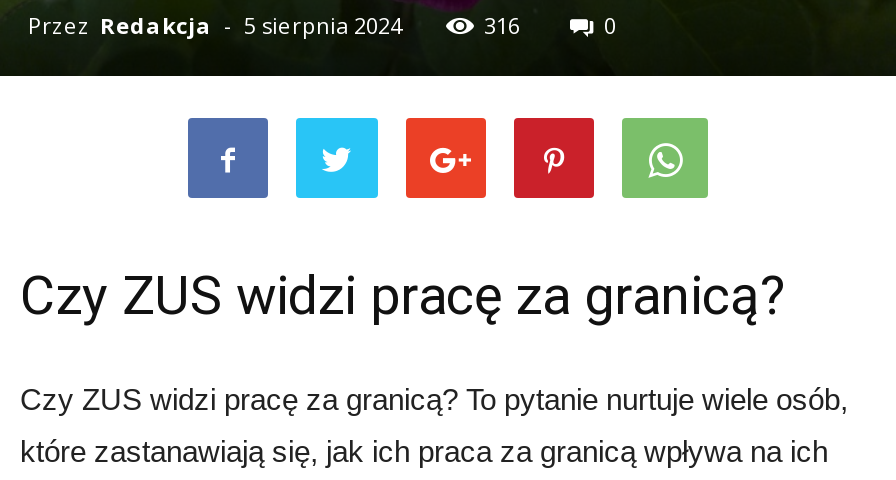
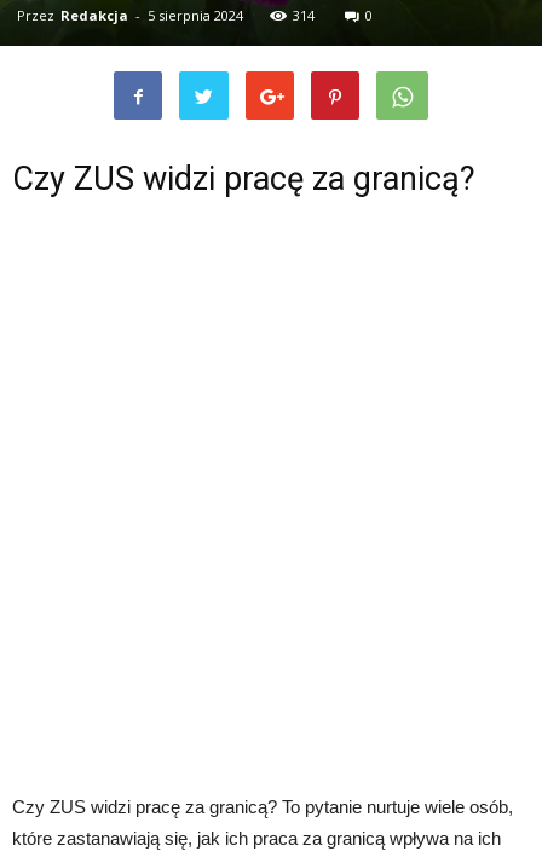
[484,10,520,40] 316 -> [293,6,315,24] 314

